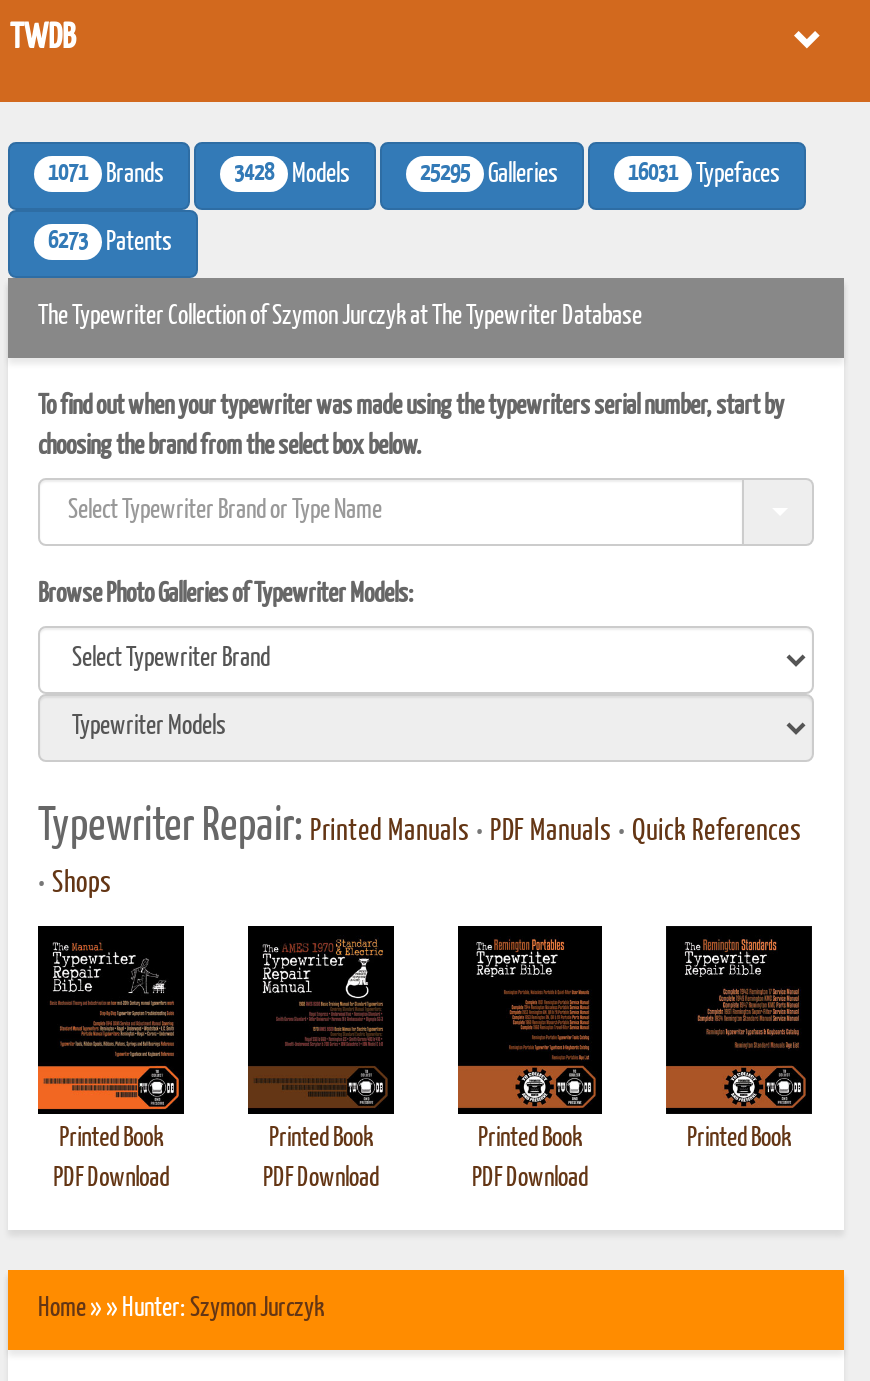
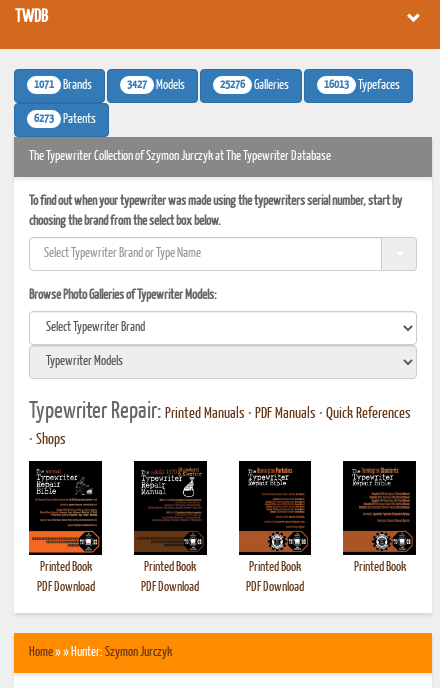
[234,161,350,188] 3428 Models -> [127,78,185,92] 3427 Models
[420,161,558,188] 25295 Galleries -> [220,78,289,92] 25276 Galleries
[628,161,780,188] 16031 Typefaces -> [324,78,400,92] 16013 Typefaces

